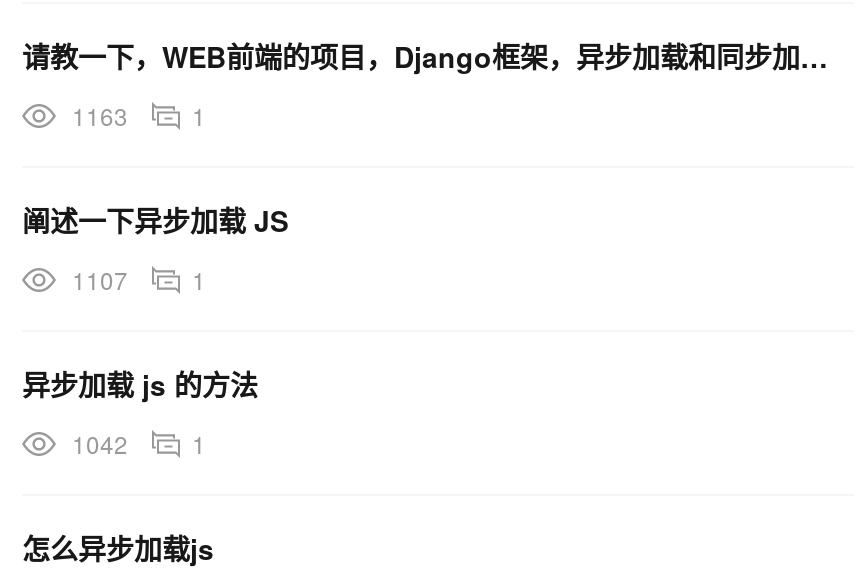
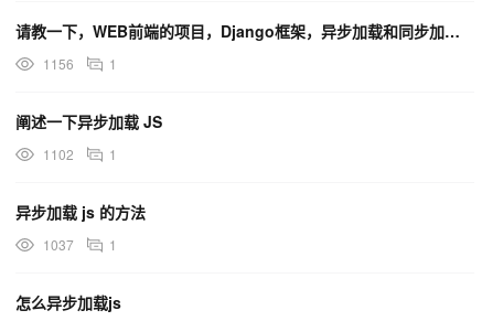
[72,98,206,132] 1163 1 -> [43,54,117,73] 1156 1
[72,262,206,296] 1107 1 -> [43,145,117,163] 1102 1
[72,426,206,460] 1042 1 -> [43,235,117,254] 1037 1

